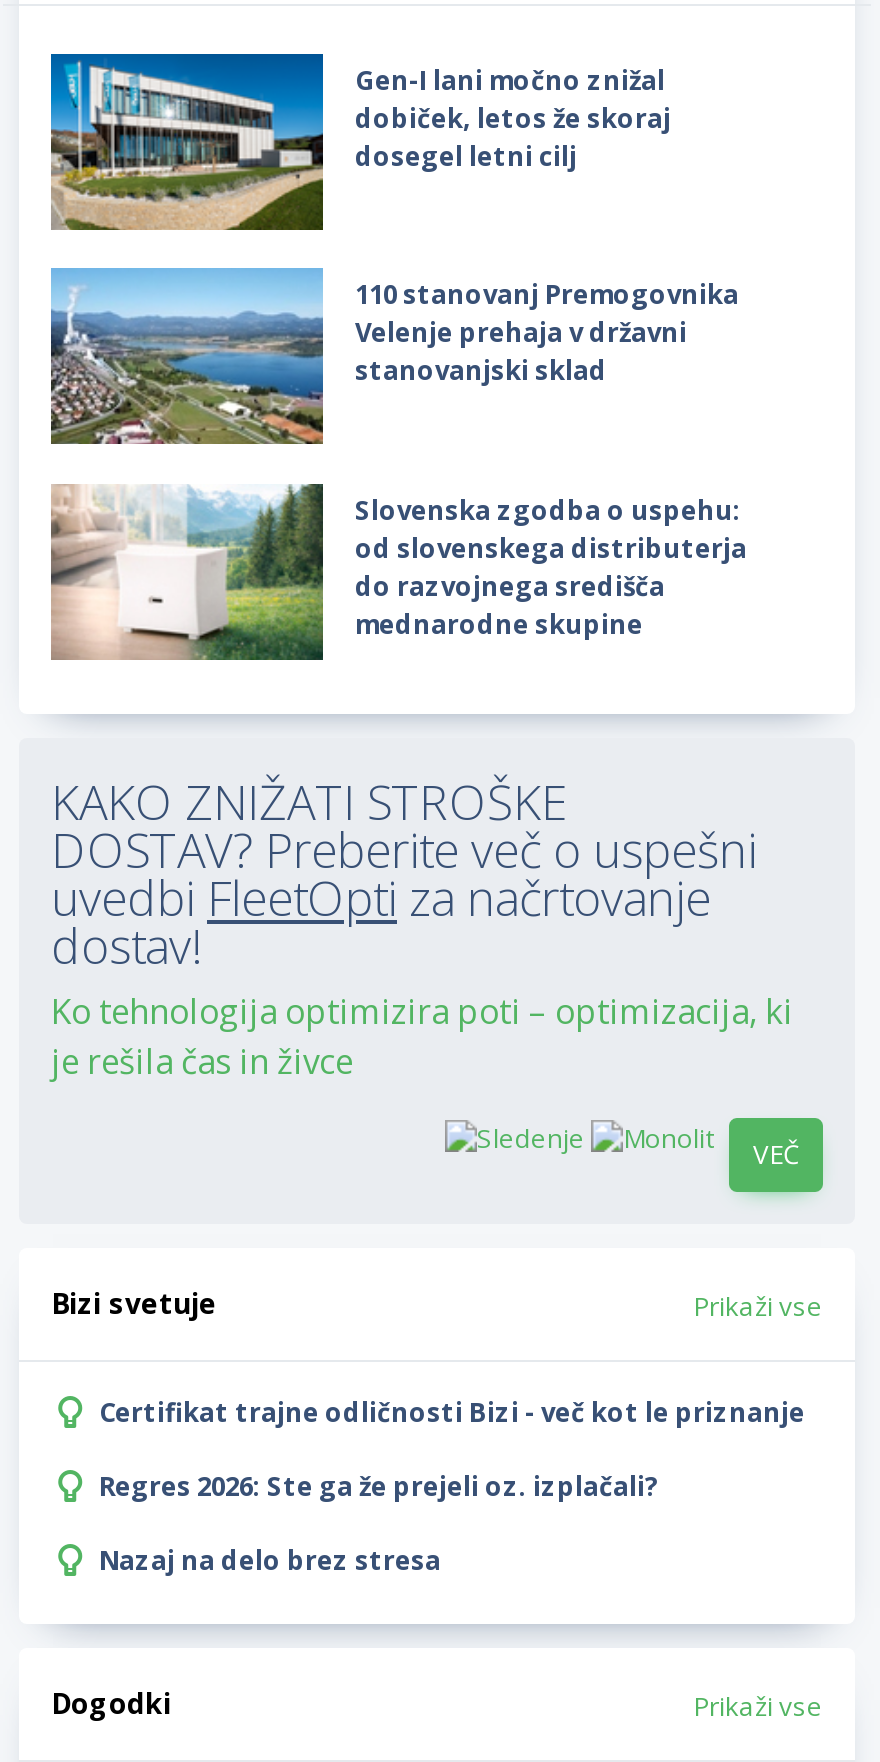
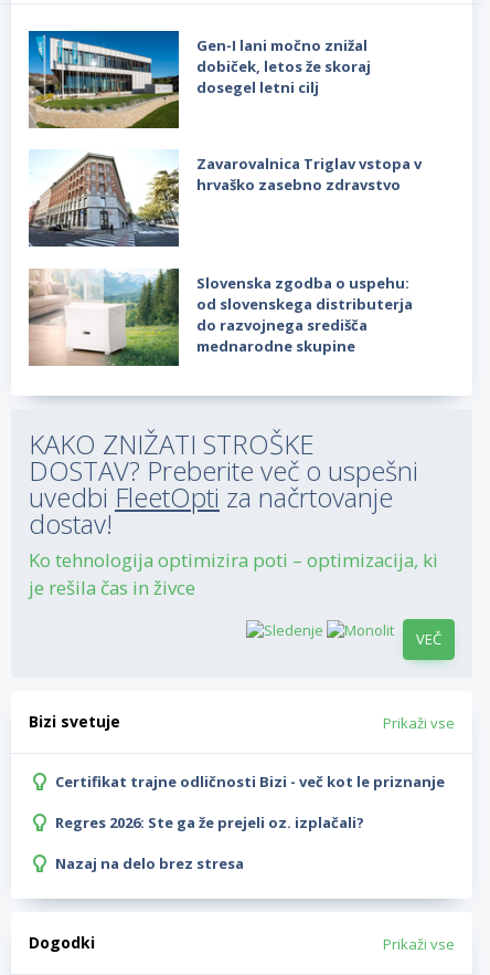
[49,266,739,446] [image] | 110 stanovanj Premogovnika | Velenje prehaja v državni | stanovanjski sklad -> [28,149,422,248] [image] | Zavarovalnica Triglav vstopa v | hrvaško zasebno zdravstvo

